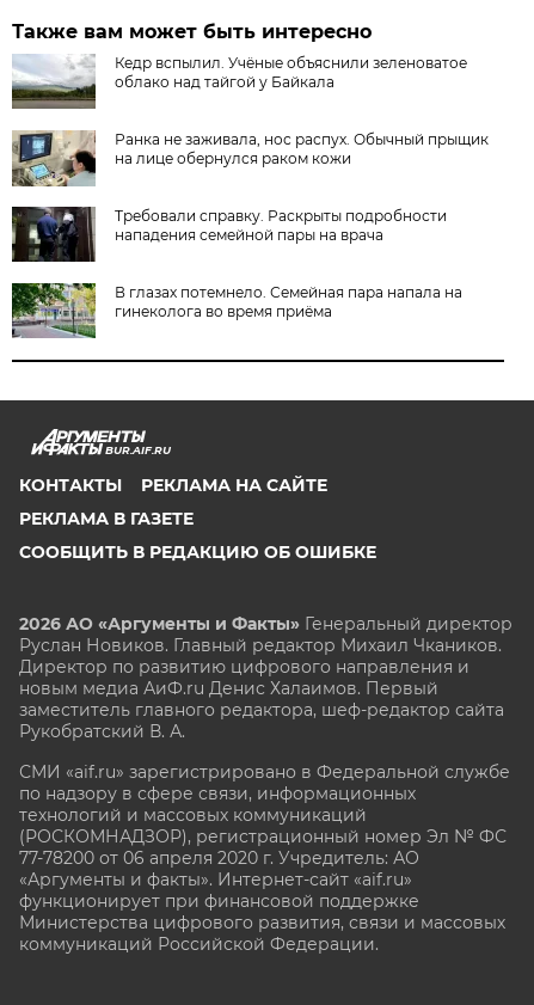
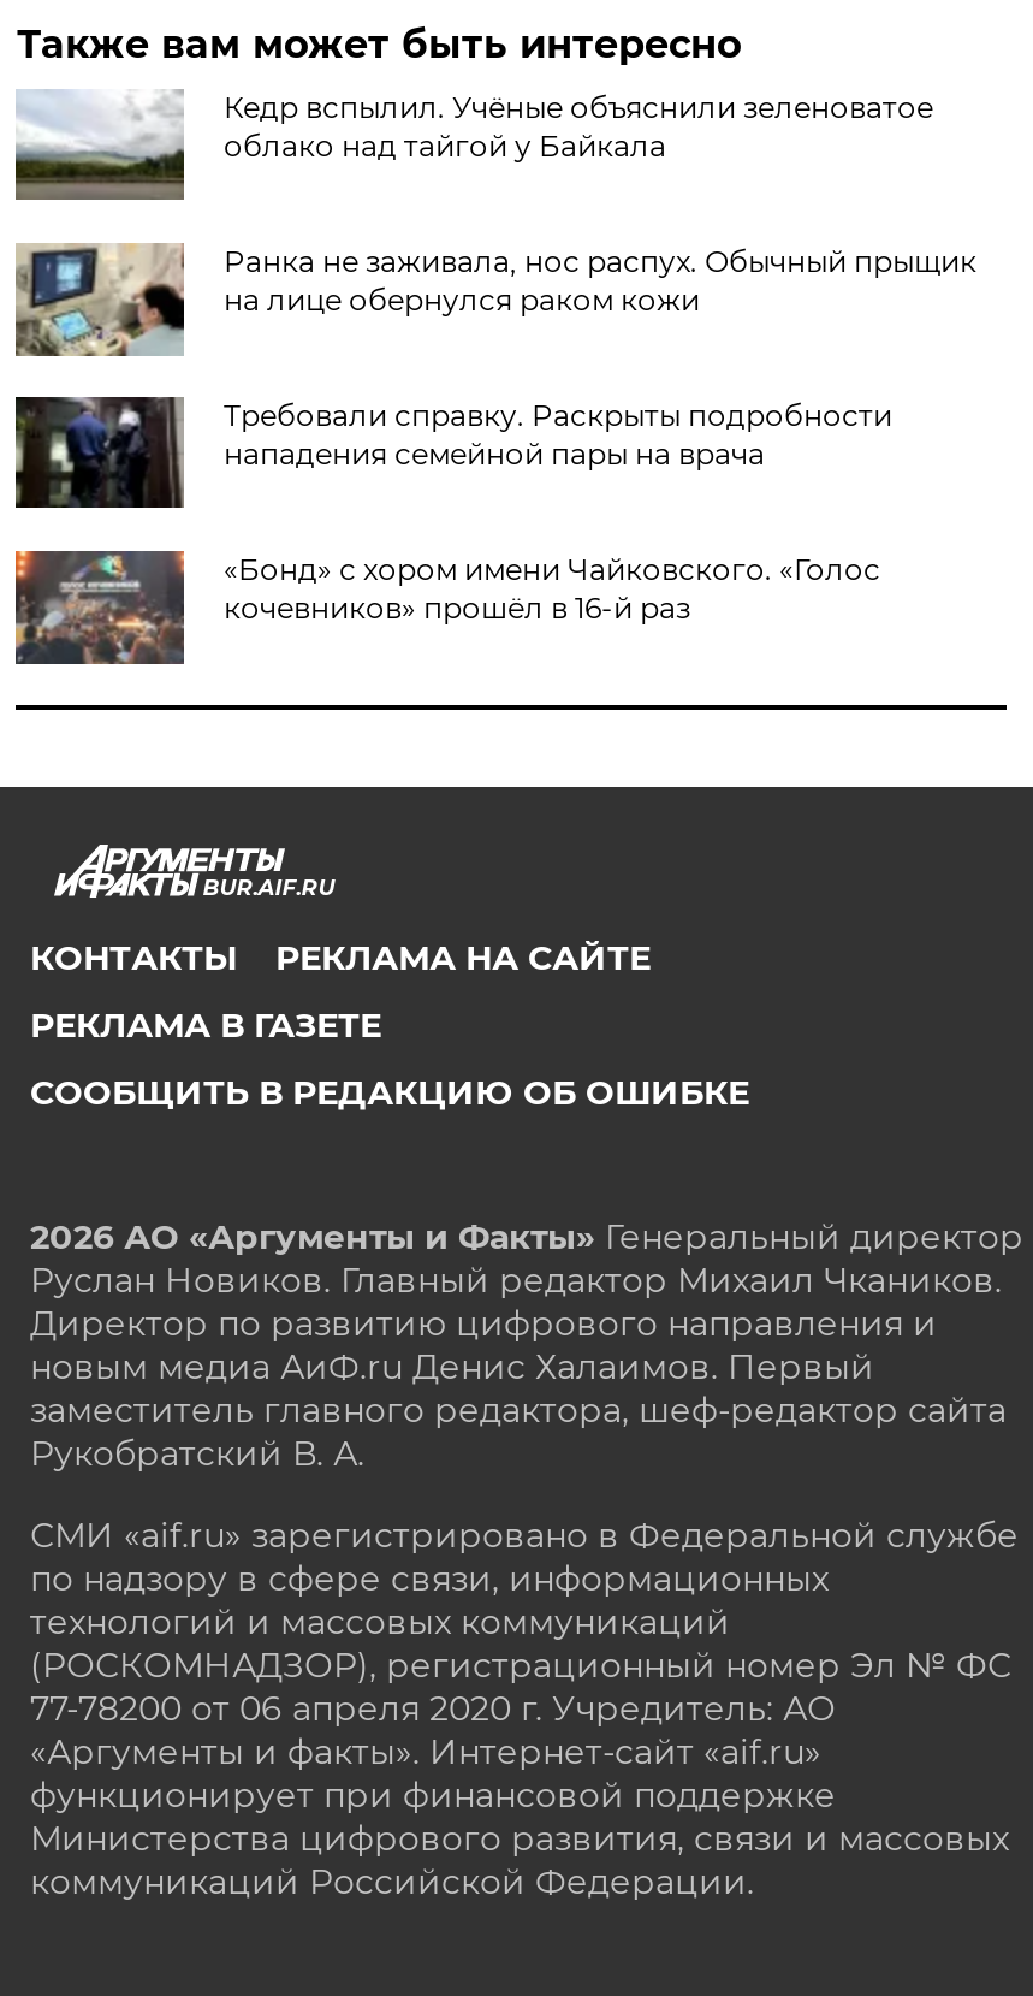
[11,282,463,339] [image] | В глазах потемнело. Семейная пара напала на | гинеколога во время приёма -> [13,549,880,667] [image] | «Бонд» с хором имени Чайковского. «Голос | кочевников» прошёл в 16-й раз

